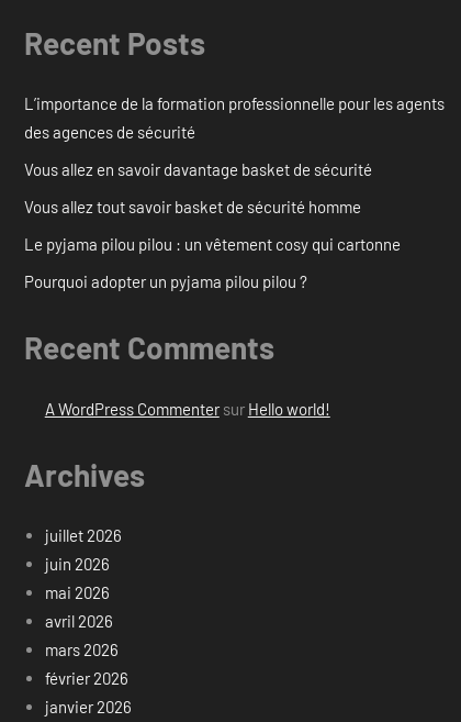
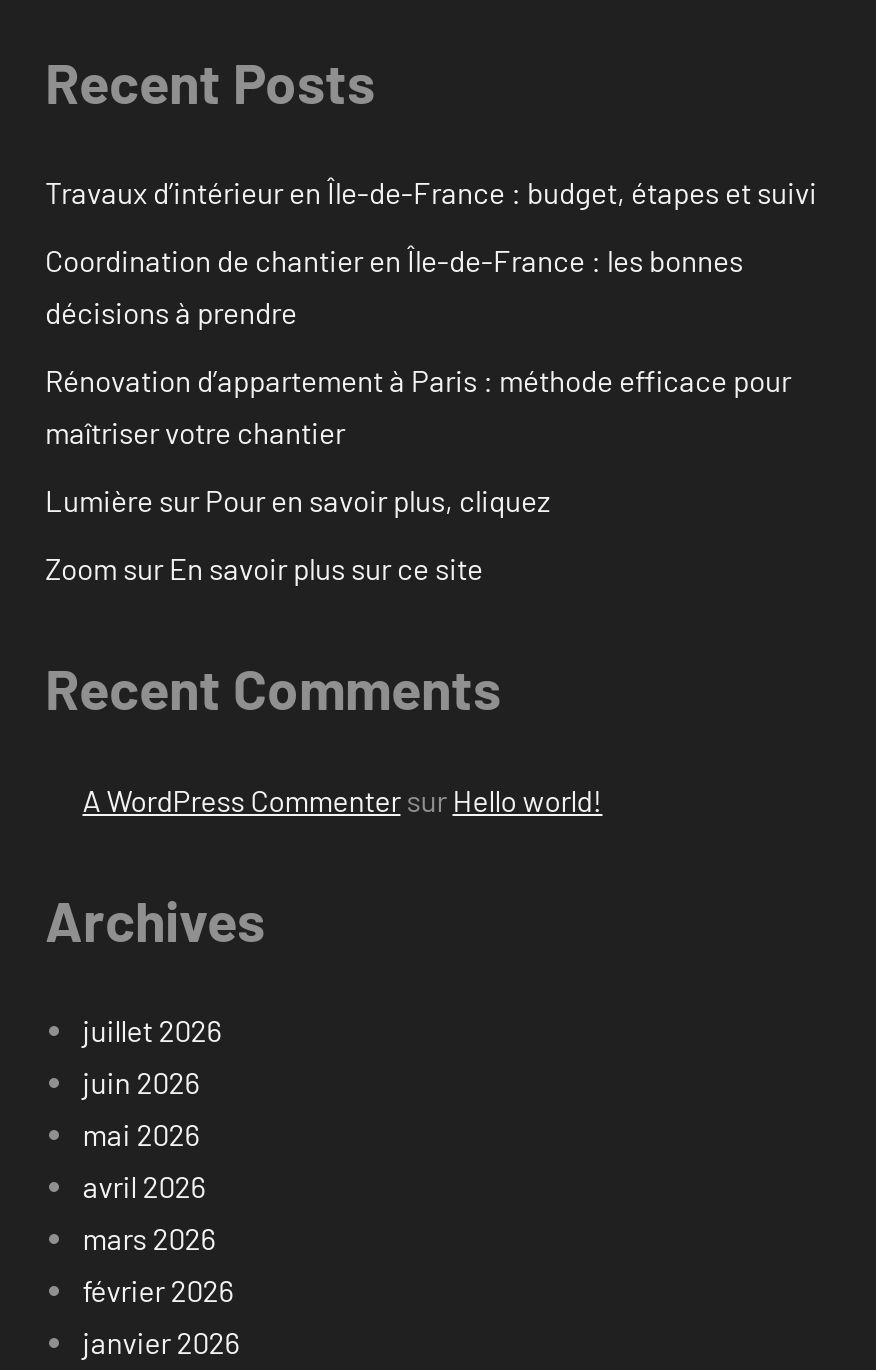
[24,94,445,142] L’importance de la formation professionnelle pour les agents | des agences de sécurité -> [45,175,817,211] Travaux d’intérieur en Île-de-France : budget, étapes et suivi
[24,160,372,179] Vous allez en savoir davantage basket de sécurité -> [45,243,743,331] Coordination de chantier en Île-de-France : les bonnes | décisions à prendre
[24,197,361,217] Vous allez tout savoir basket de sécurité homme -> [45,363,791,451] Rénovation d’appartement à Paris : méthode efficace pour | maîtriser votre chantier
[24,234,401,254] Le pyjama pilou pilou : un vêtement cosy qui cartonne -> [45,483,551,519] Lumière sur Pour en savoir plus, cliquez
[24,272,307,292] Pourquoi adopter un pyjama pilou pilou ? -> [45,551,483,587] Zoom sur En savoir plus sur ce site

